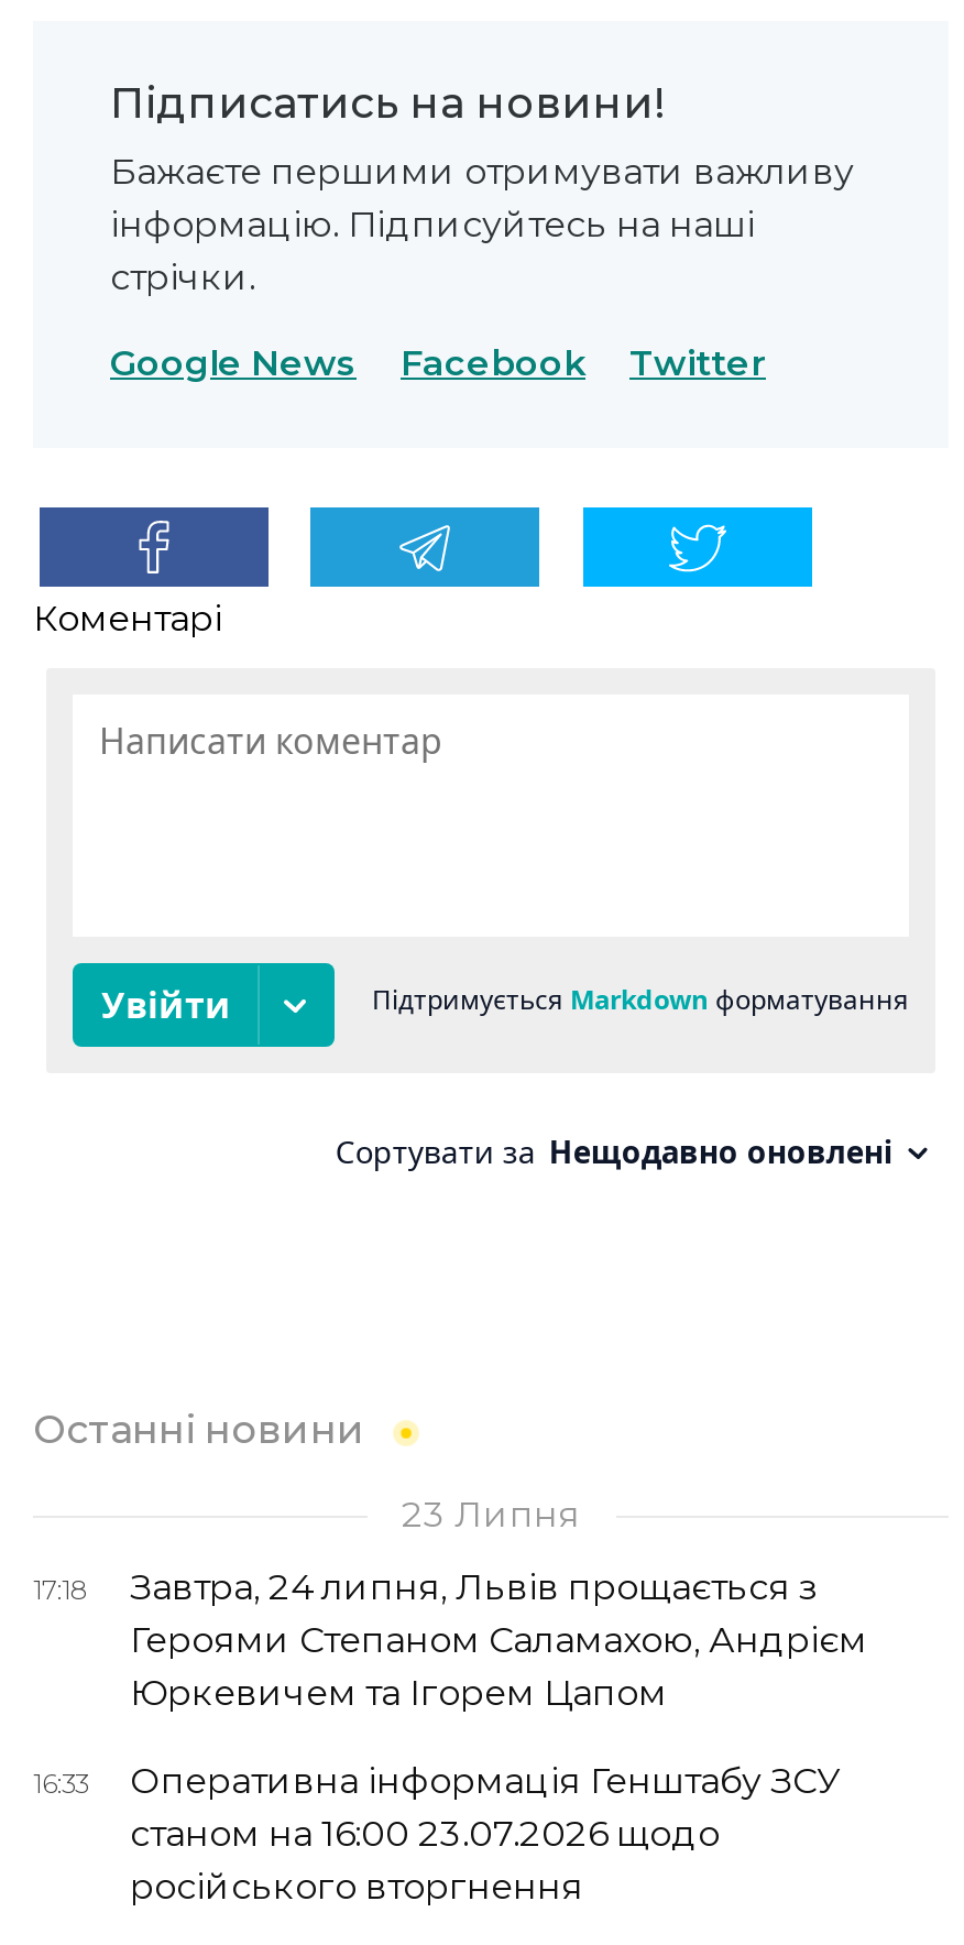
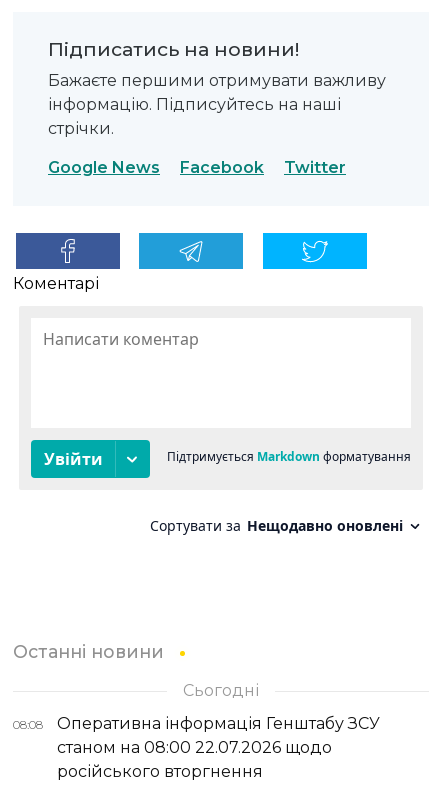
[33,1493,867,1799] 23 Липня | 17:18 | Завтра, 24 липня, Львів прощається з | Героями Степаном Саламахою, Андрієм | Юркевичем та Ігорем Цапом | 16:33 -> [13,681,259,732] Сьогодні | 08:08
[130,1813,720,1855] станом на 16:00 23.07.2026 щодо -> [57,738,332,757] станом на 08:00 22.07.2026 щодо

